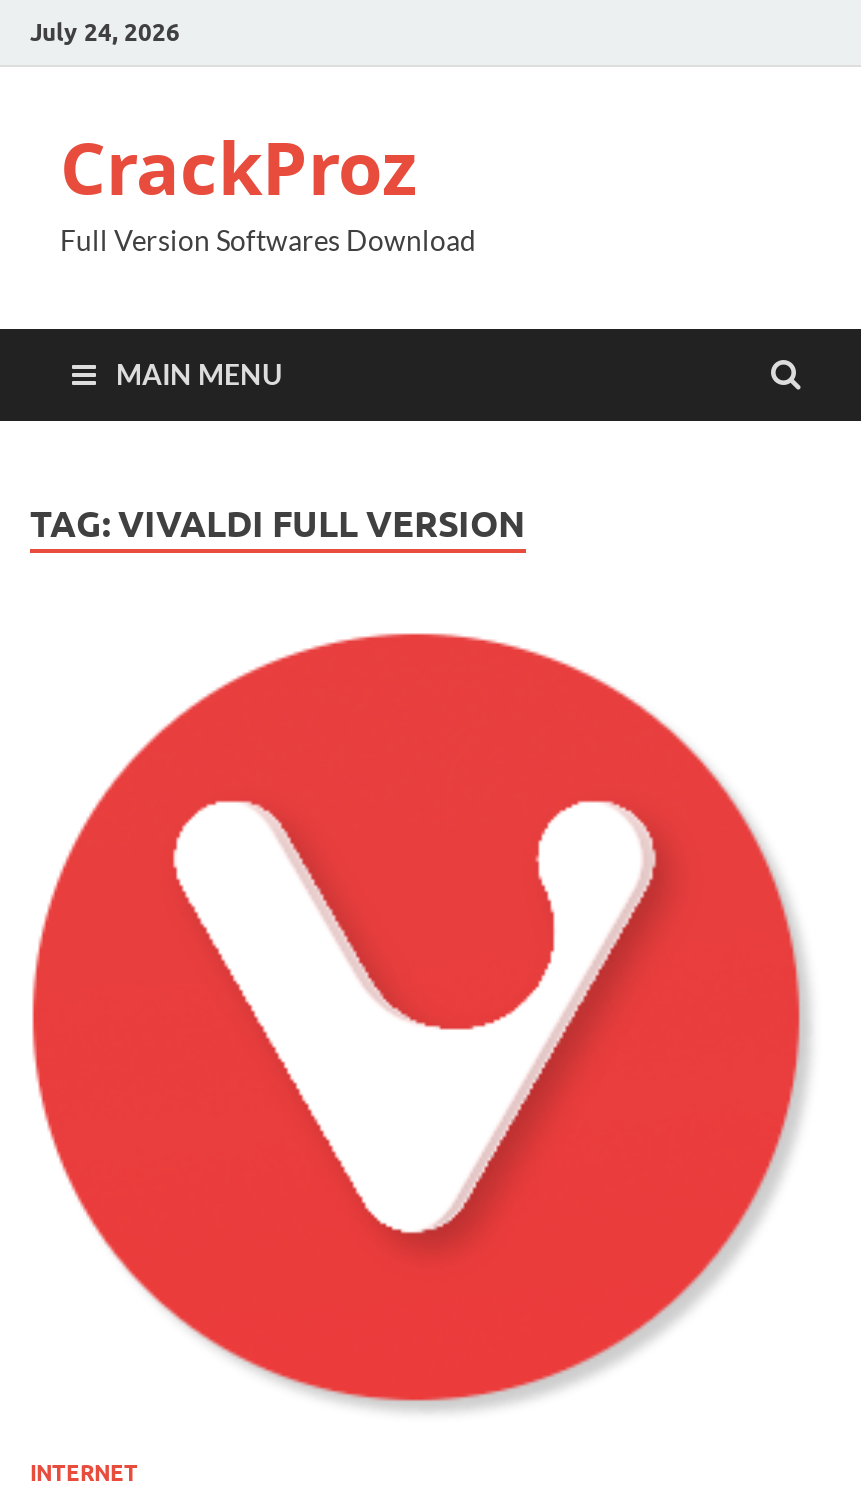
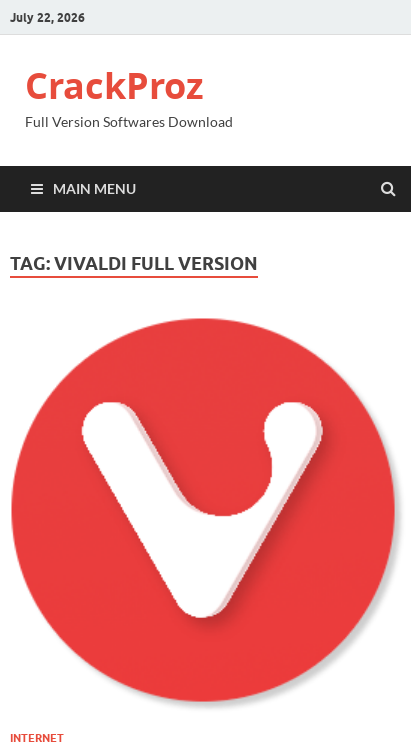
[30,16,180,46] July 24, 2026 -> [10,9,85,24] July 22, 2026

